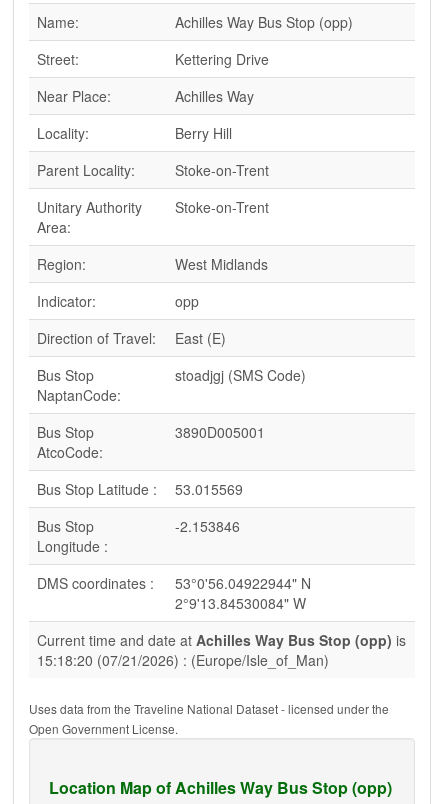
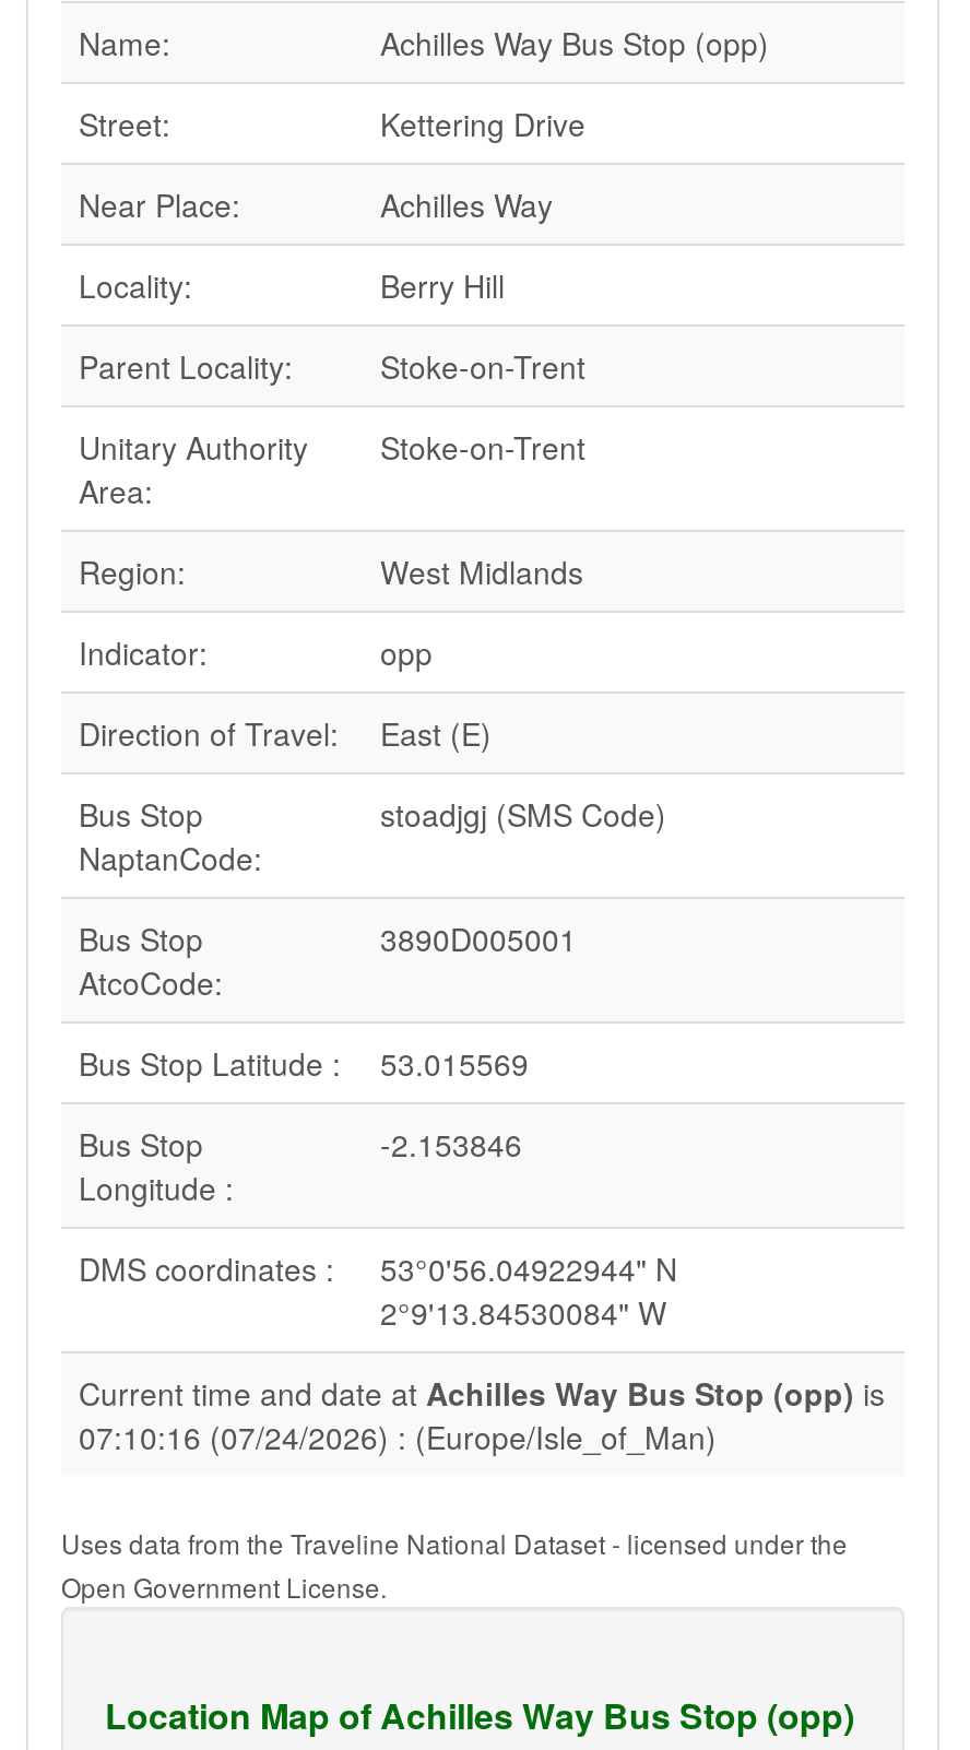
[37,650,329,670] 15:18:20 (07/21/2026) : (Europe/Isle_of_Man) -> [79,1415,717,1458] 07:10:16 (07/24/2026) : (Europe/Isle_of_Man)

